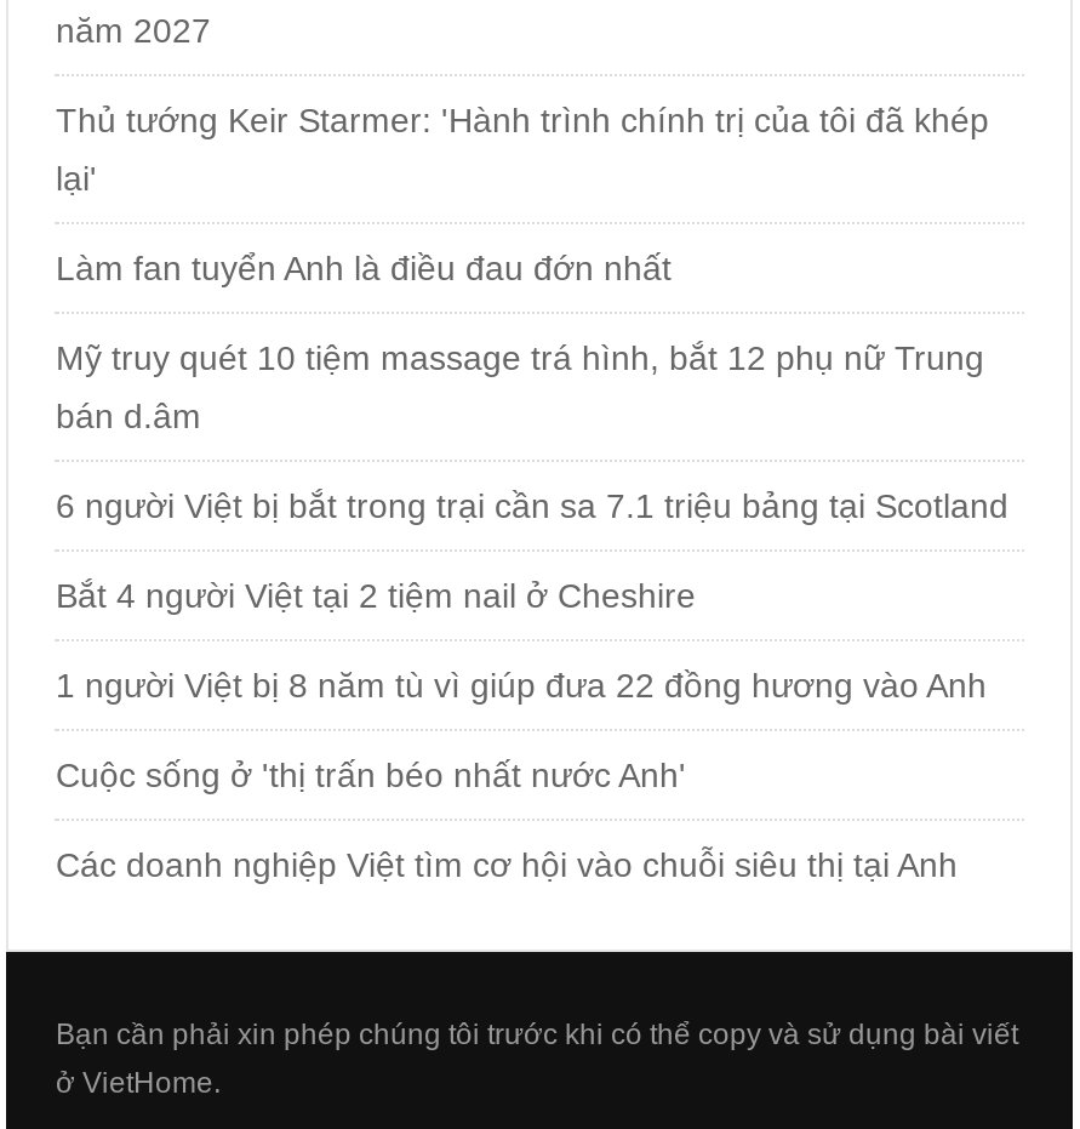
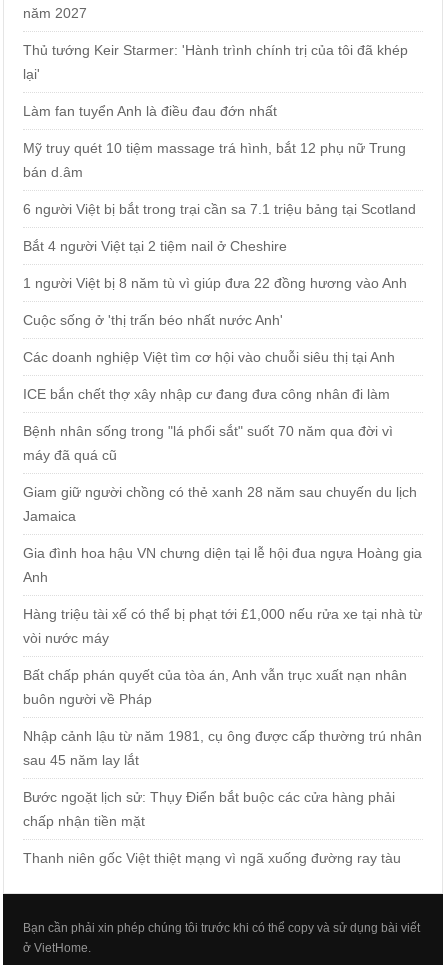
none -> [23,386,422,866] ICE bắn chết thợ xây nhập cư đang đưa công nhân đi làm | Bệnh nhân sống trong "lá phổi sắt" suốt 70 năm qua đời vì | máy đã quá cũ | Giam giữ người chồng có thẻ xanh 28 năm sau chuyến du lịch | Jamaica | Gia đình hoa hậu VN chưng diện tại lễ hội đua ngựa Hoàng gia | Anh | Hàng triệu tài xế có thể bị phạt tới £1,000 nếu rửa xe tại nhà từ | vòi nước máy | Bất chấp phán quyết của tòa án, Anh vẫn trục xuất nạn nhân | buôn người về Pháp | Nhập cảnh lậu từ năm 1981, cụ ông được cấp thường trú nhân | sau 45 năm lay lắt | Bước ngoặt lịch sử: Thụy Điển bắt buộc các cửa hàng phải | chấp nhận tiền mặt | Thanh niên gốc Việt thiệt mạng vì ngã xuống đường ray tàu

